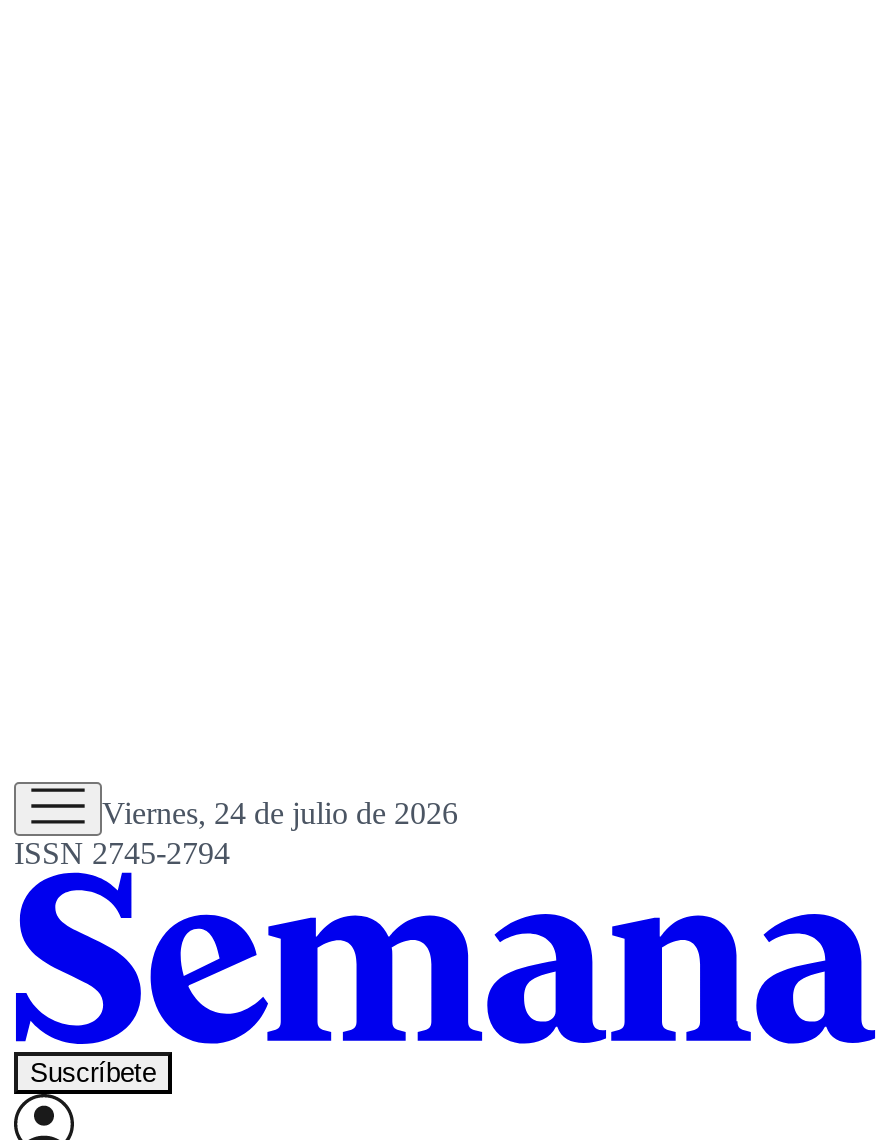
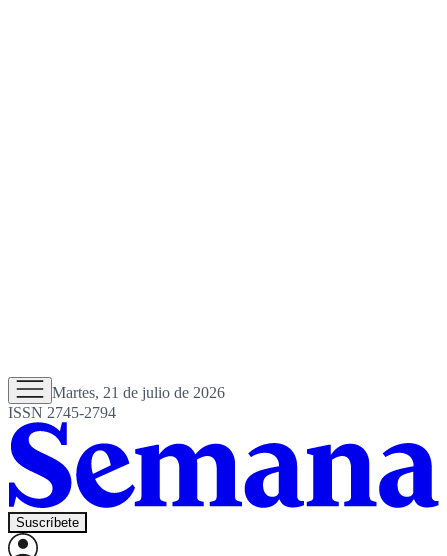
[102,796,458,830] Viernes, 24 de julio de 2026 -> [52,384,225,401] Martes, 21 de julio de 2026

